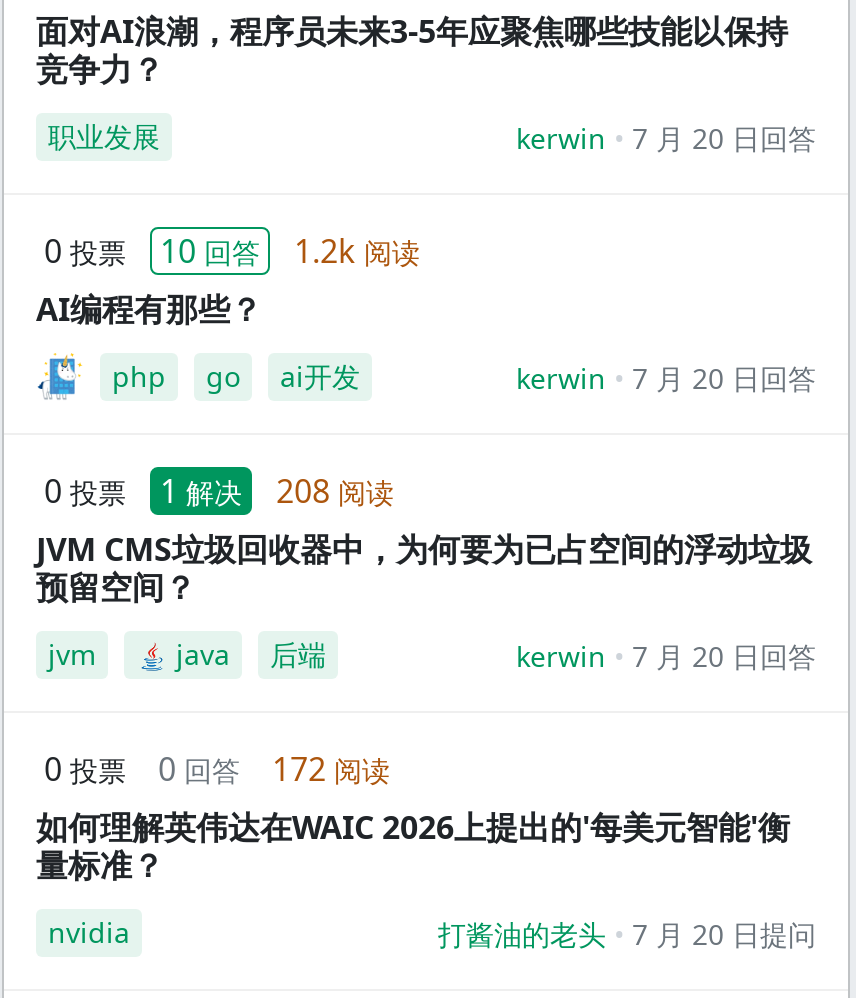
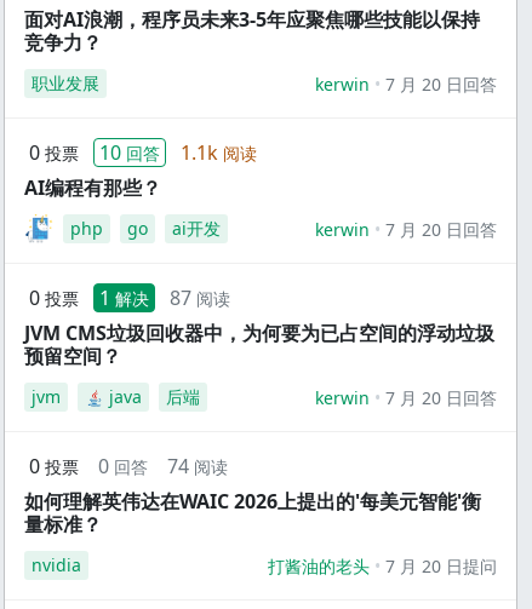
[44,229,420,273] 0 投票 10 回答 1.2k 阅读 -> [29,139,257,166] 0 投票 10 回答 1.1k 阅读
[44,469,394,513] 0 投票 1 解决 208 阅读 -> [29,285,230,311] 0 投票 1 解决 87 阅读
[44,747,390,791] 0 投票 0 回答 172 阅读 -> [29,453,228,479] 0 投票 0 回答 74 阅读

